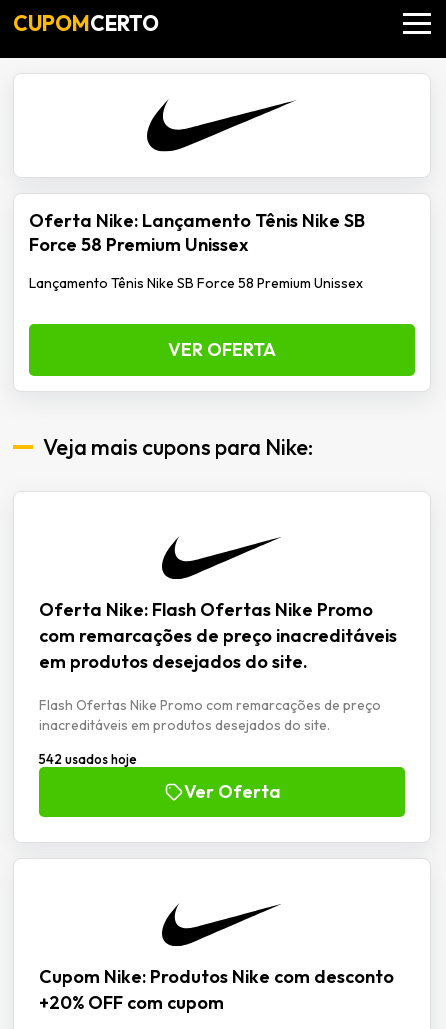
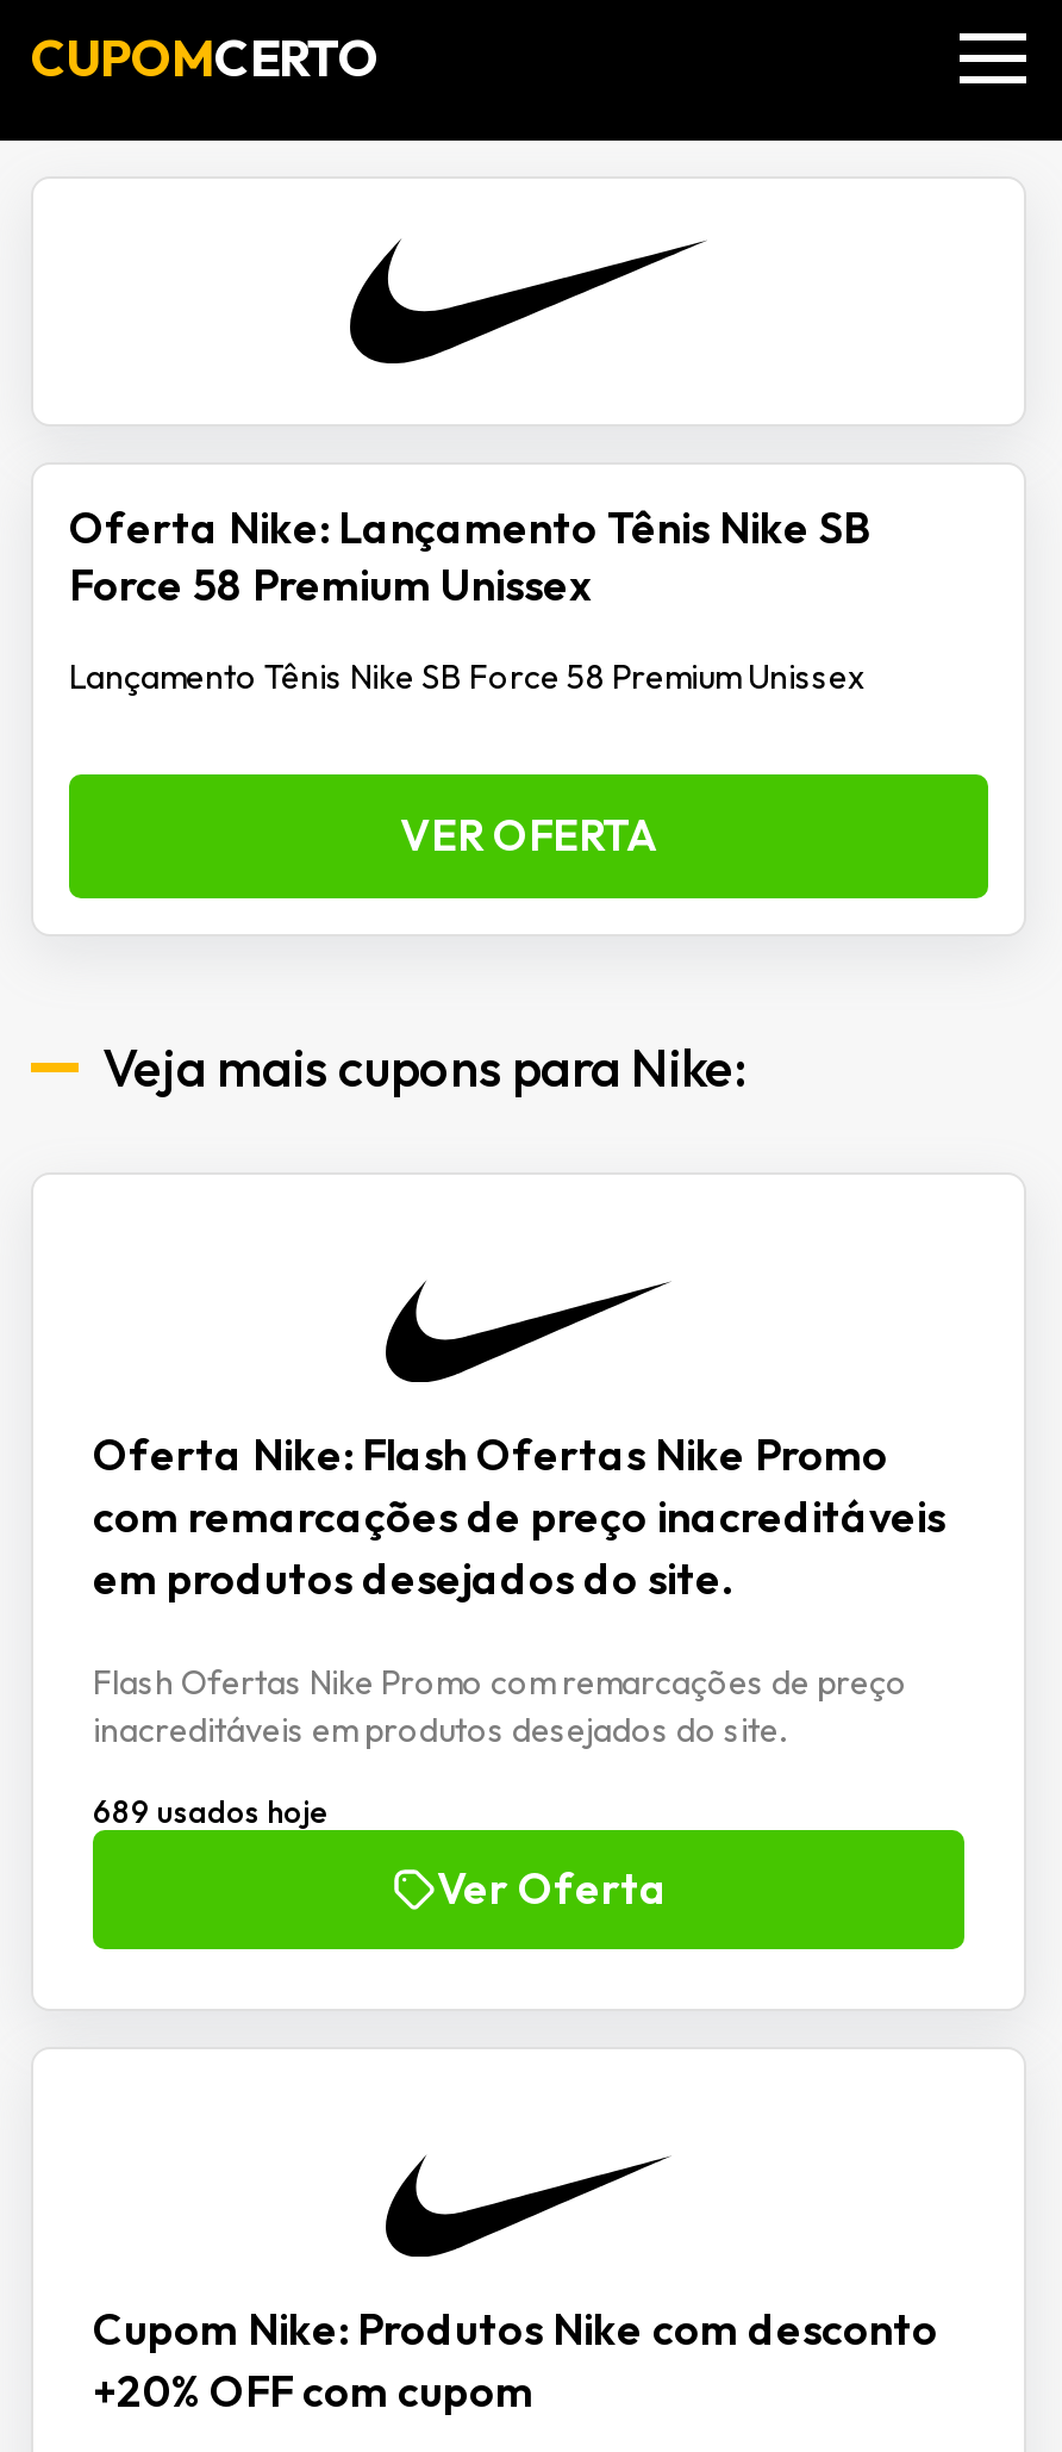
[39,751,137,767] 542 usados hoje -> [93,1793,329,1831] 689 usados hoje

